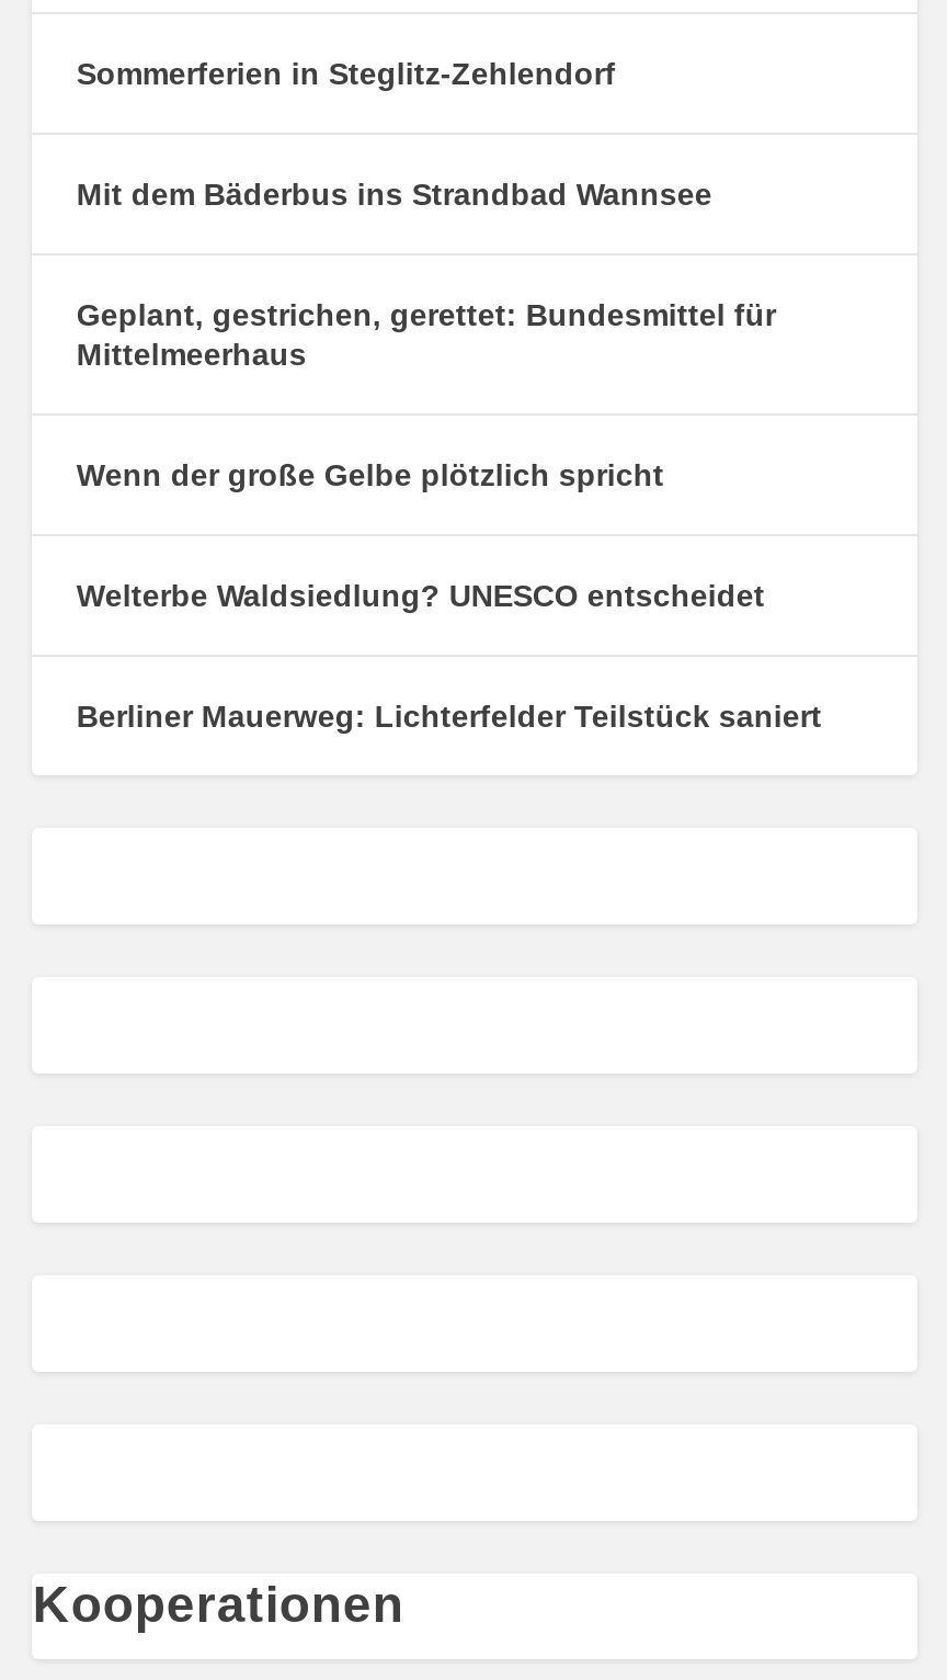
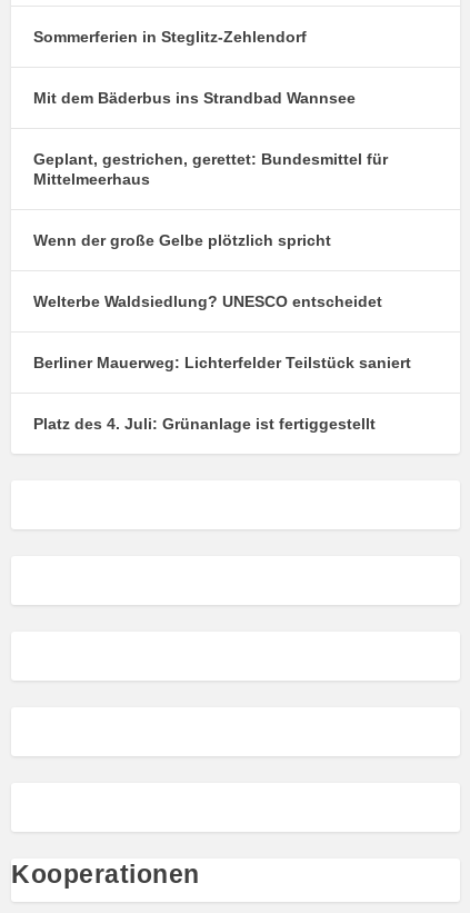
none -> [34,415,376,433] Platz des 4. Juli: Grünanlage ist fertiggestellt

